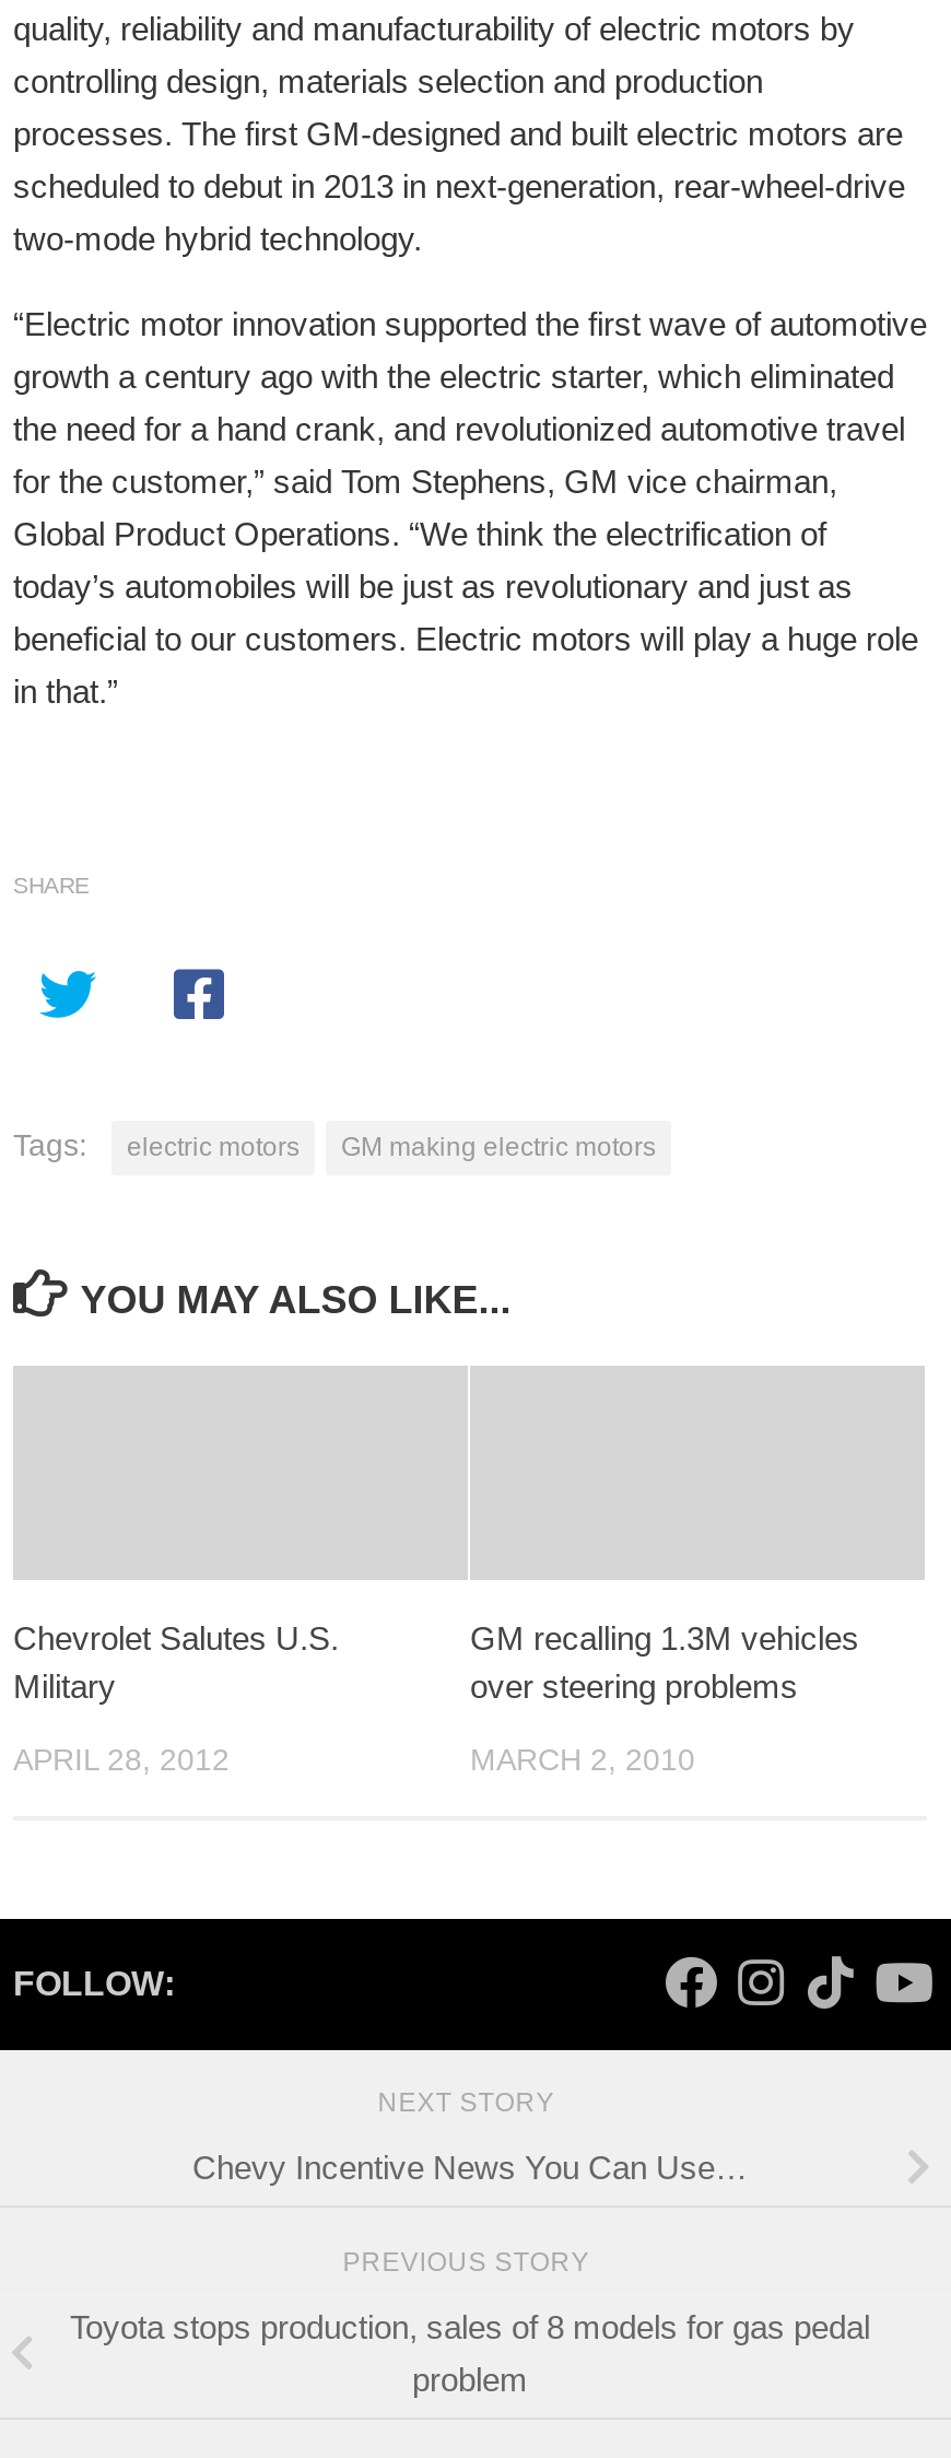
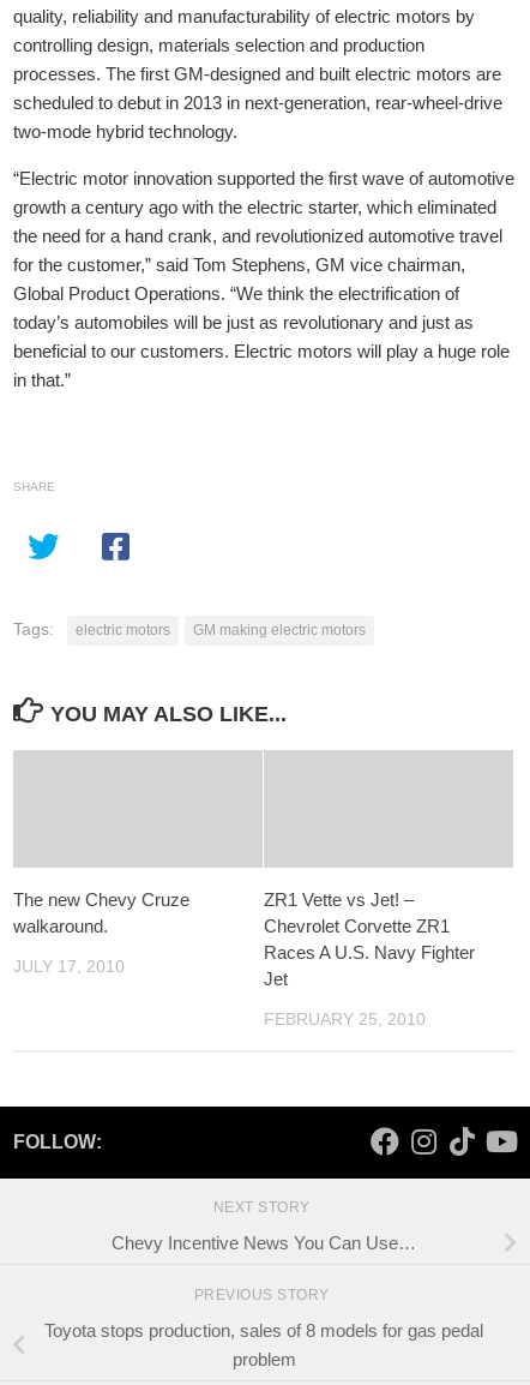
[13,1619,339,1705] Chevrolet Salutes U.S. | Military -> [13,889,189,936] The new Chevy Cruze | walkaround.
[470,1619,859,1705] GM recalling 1.3M vehicles | over steering problems -> [264,889,475,989] ZR1 Vette vs Jet! – | Chevrolet Corvette ZR1 | Races A U.S. Navy Fighter | Jet
[13,1742,230,1777] APRIL 28, 2012 -> [13,957,125,976] JULY 17, 2010
[470,1742,695,1777] MARCH 2, 2010 -> [264,1009,426,1029] FEBRUARY 25, 2010

